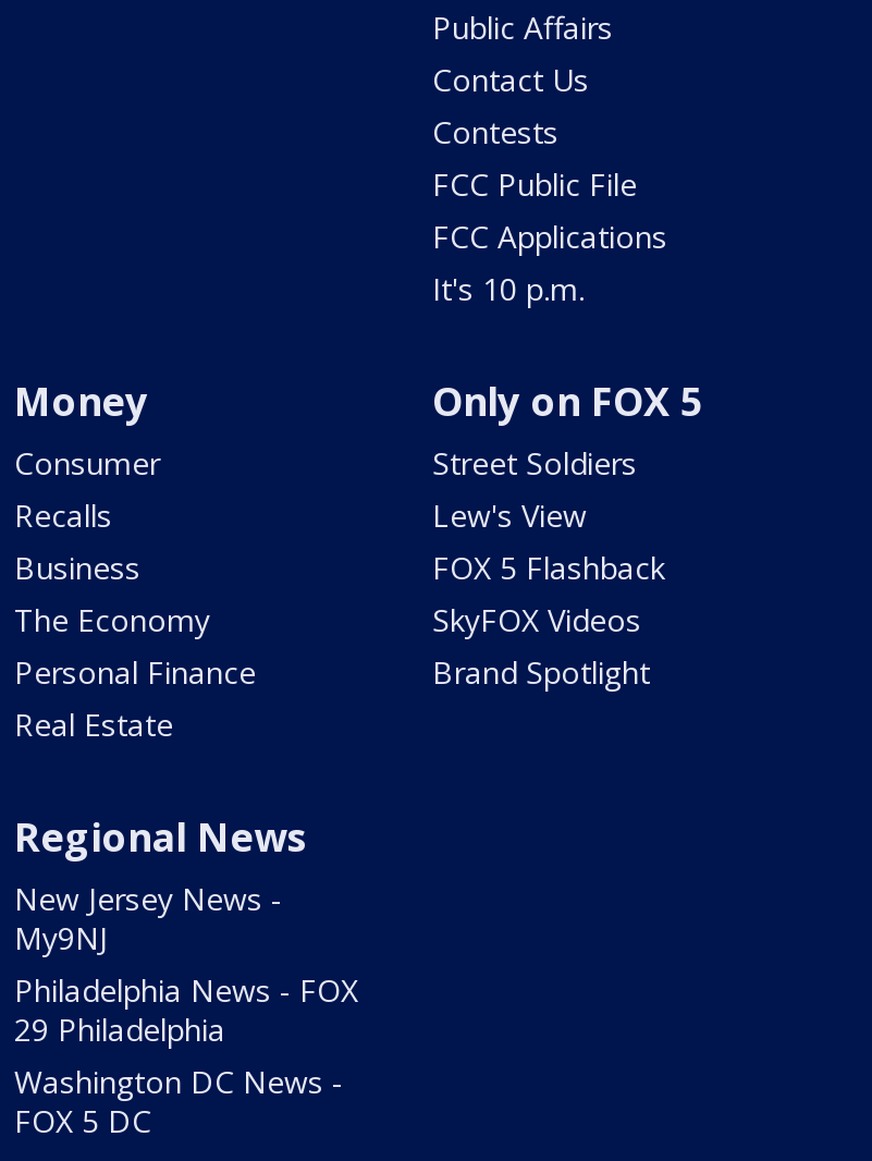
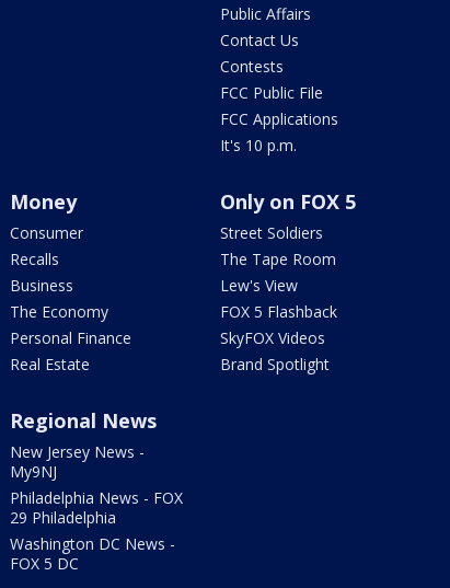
moved [432,495,665,693] -> [220,275,337,375]: Lew's View | FOX 5 Flashback | SkyFOX Videos | Brand Spotlight
none -> [220,249,336,270] The Tape Room

